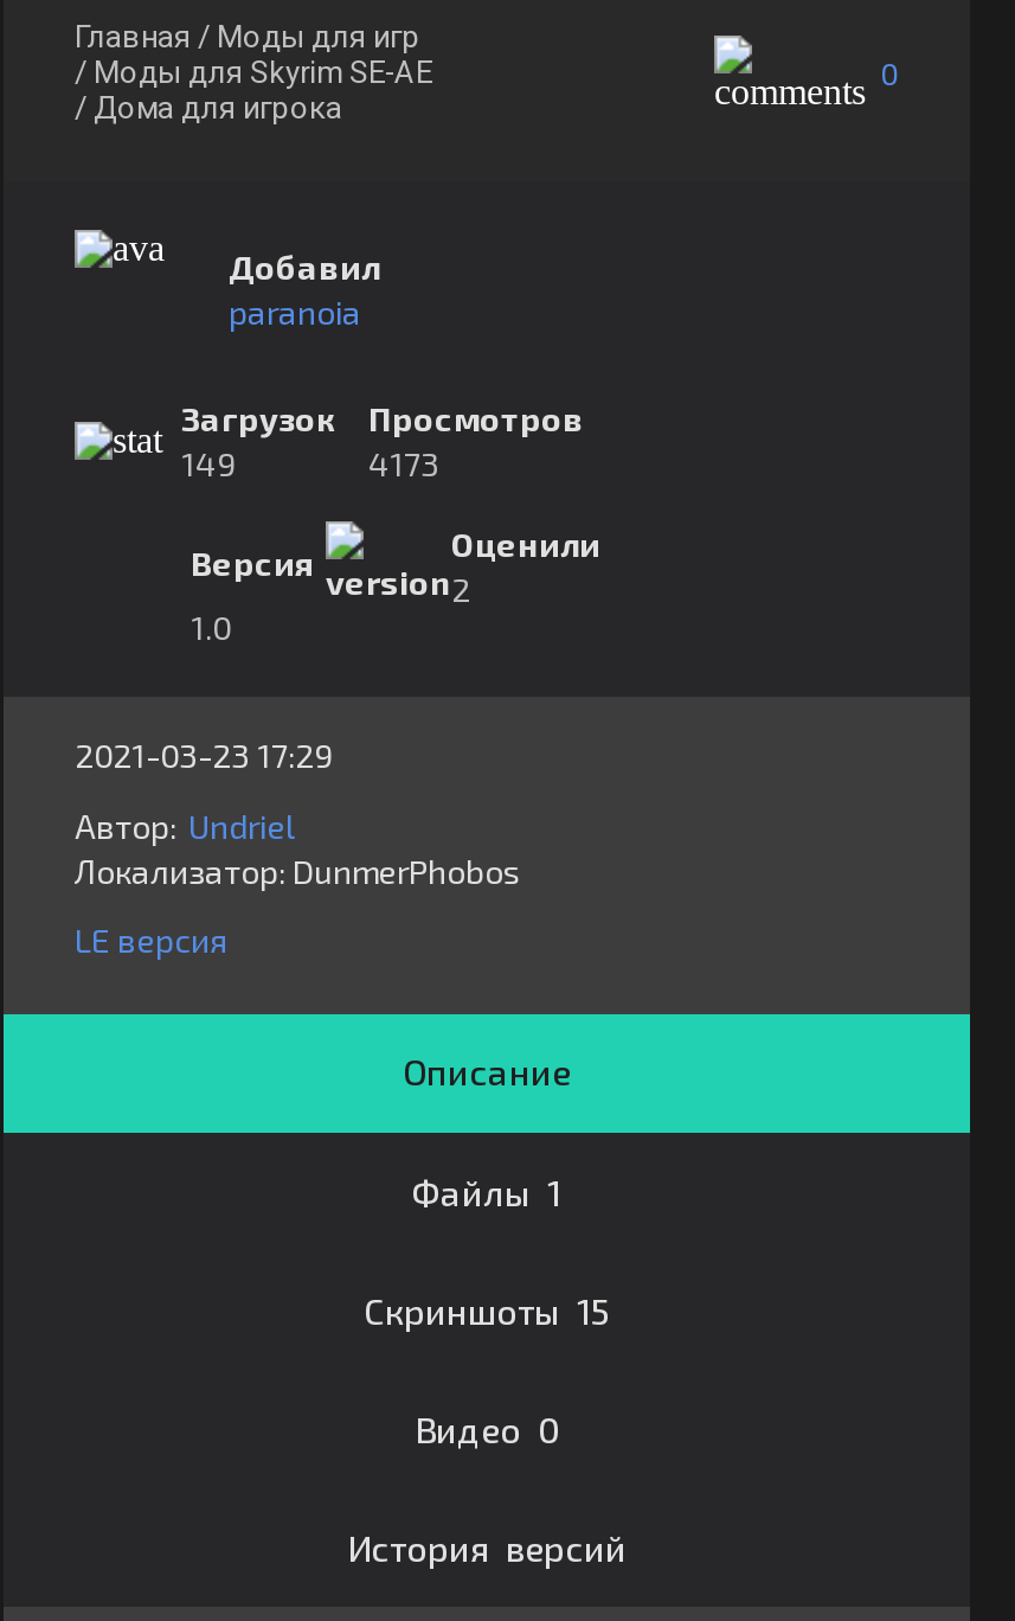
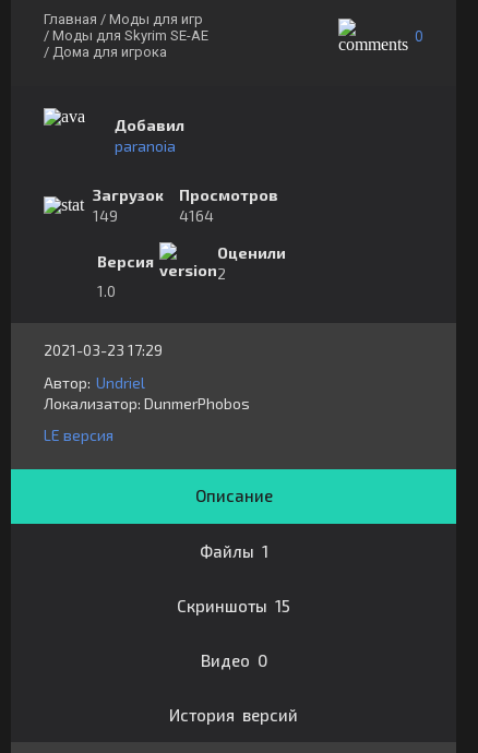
[368,443,439,483] 4173 -> [179,206,214,225] 4164

